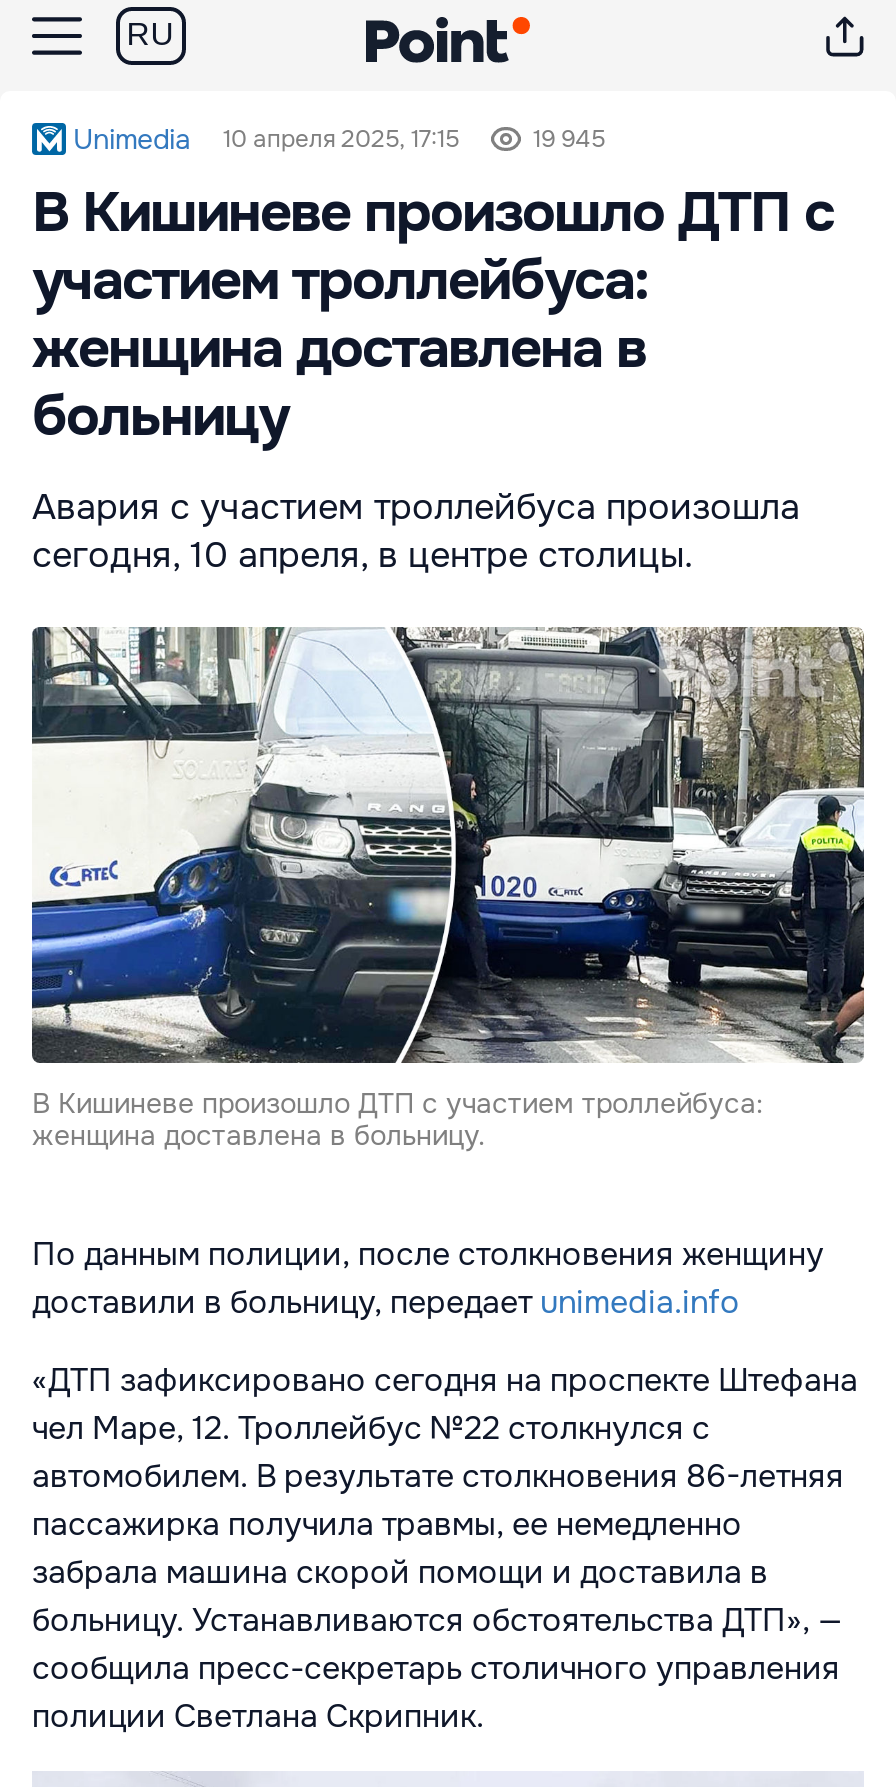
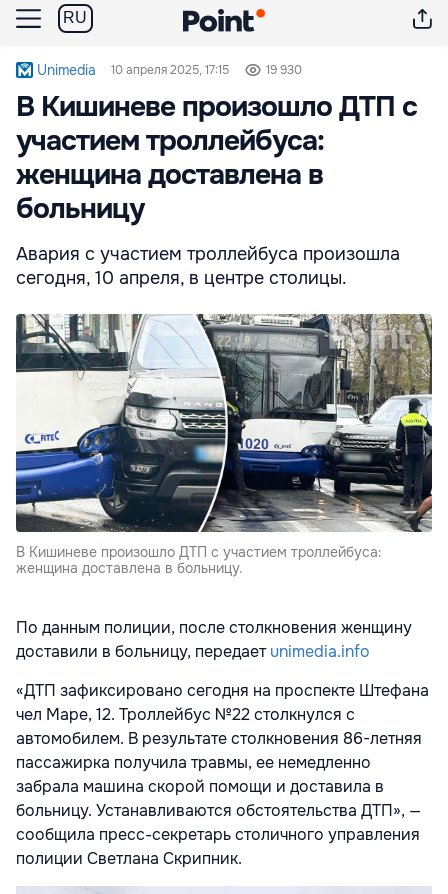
[533,123,605,155] 19 945 -> [266,62,302,78] 19 930

